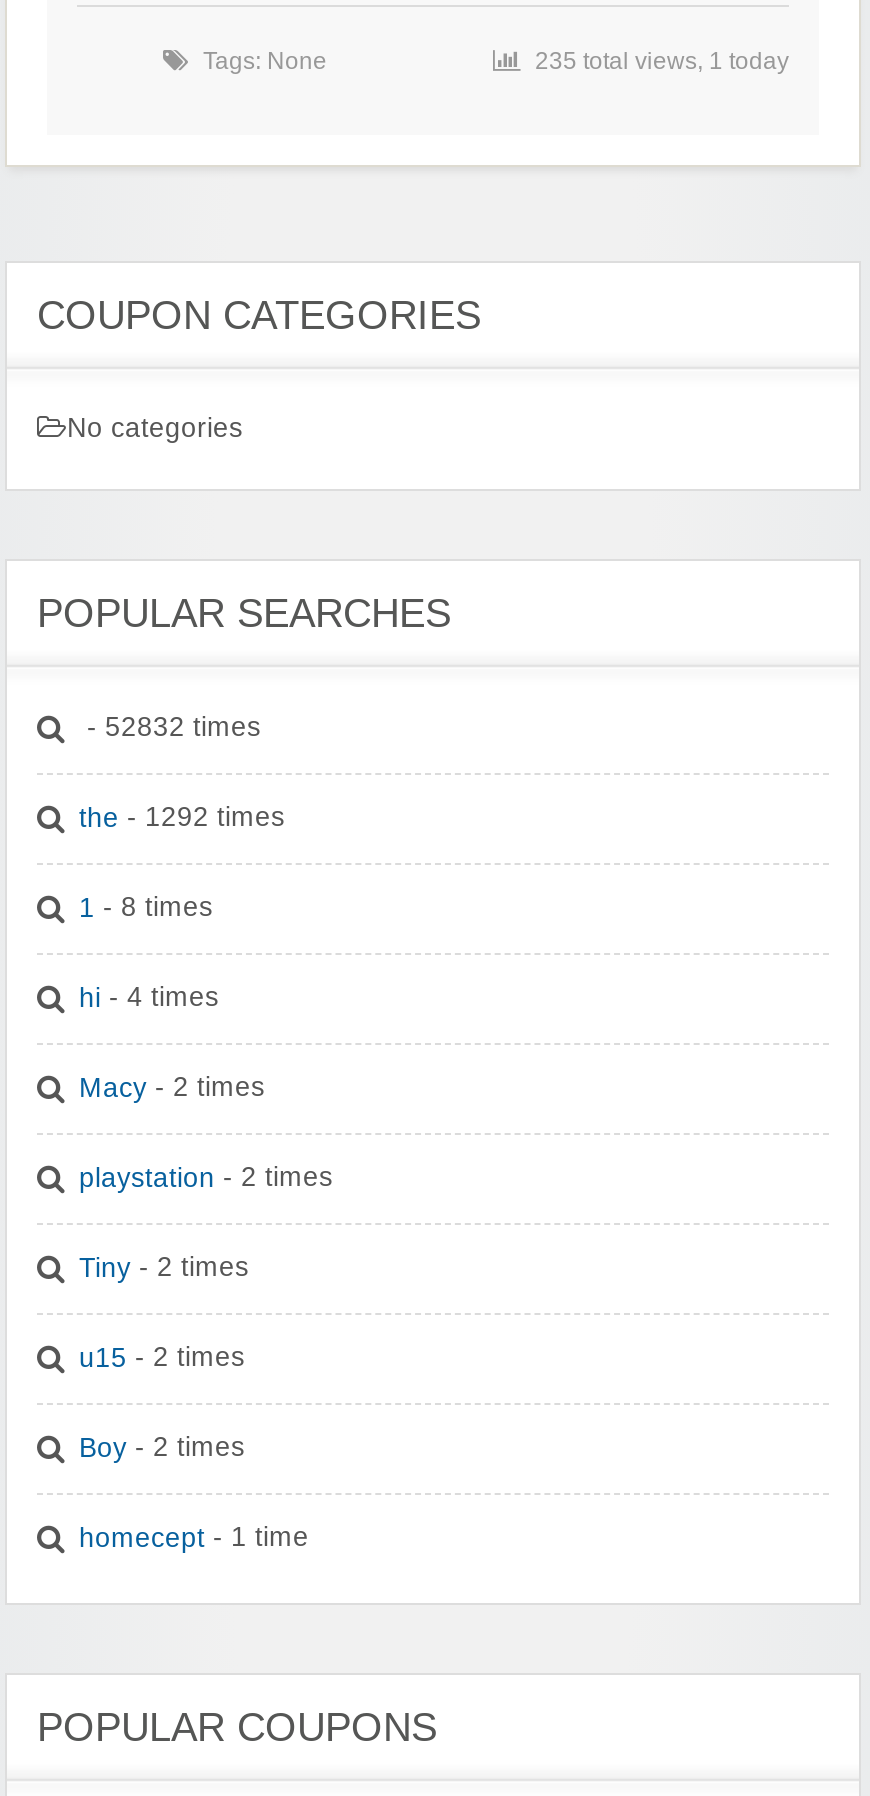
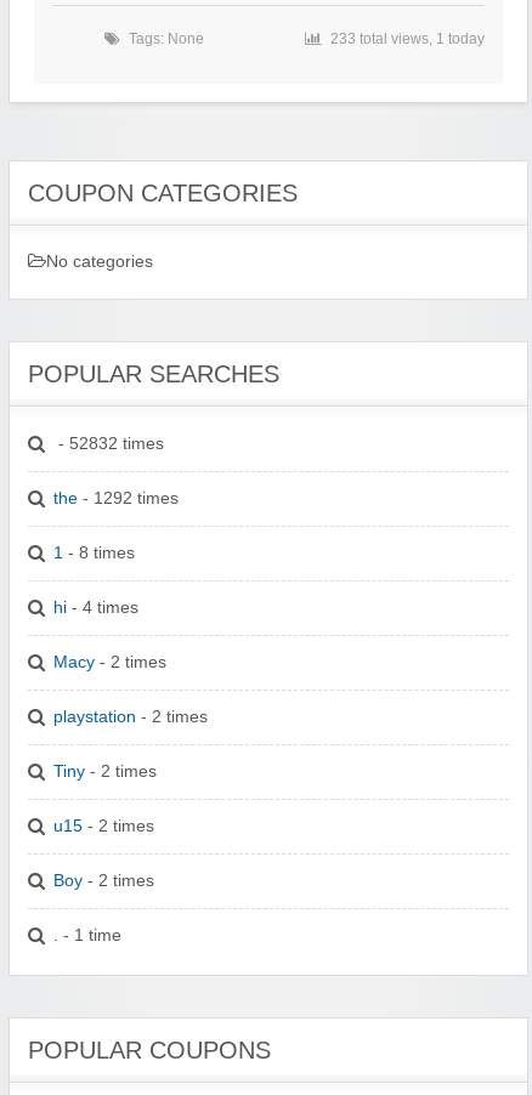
[535,47,789,75] 235 total views, 1 today -> [330,31,485,48] 233 total views, 1 today
[79,1523,309,1553] homecept - 1 time -> [53,926,121,944] . - 1 time

